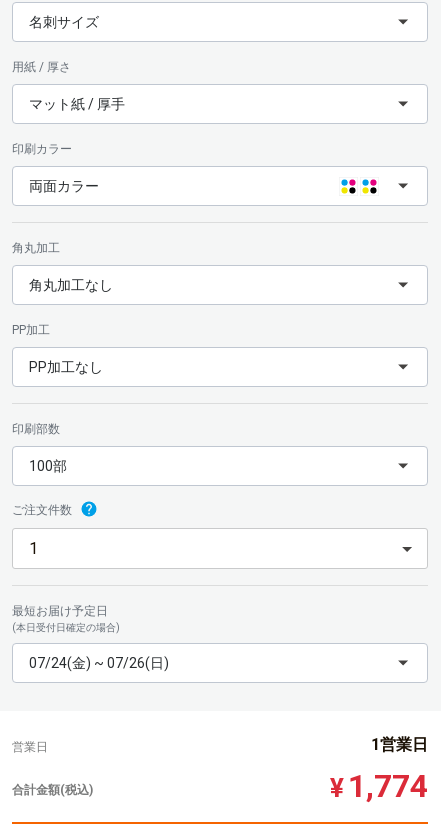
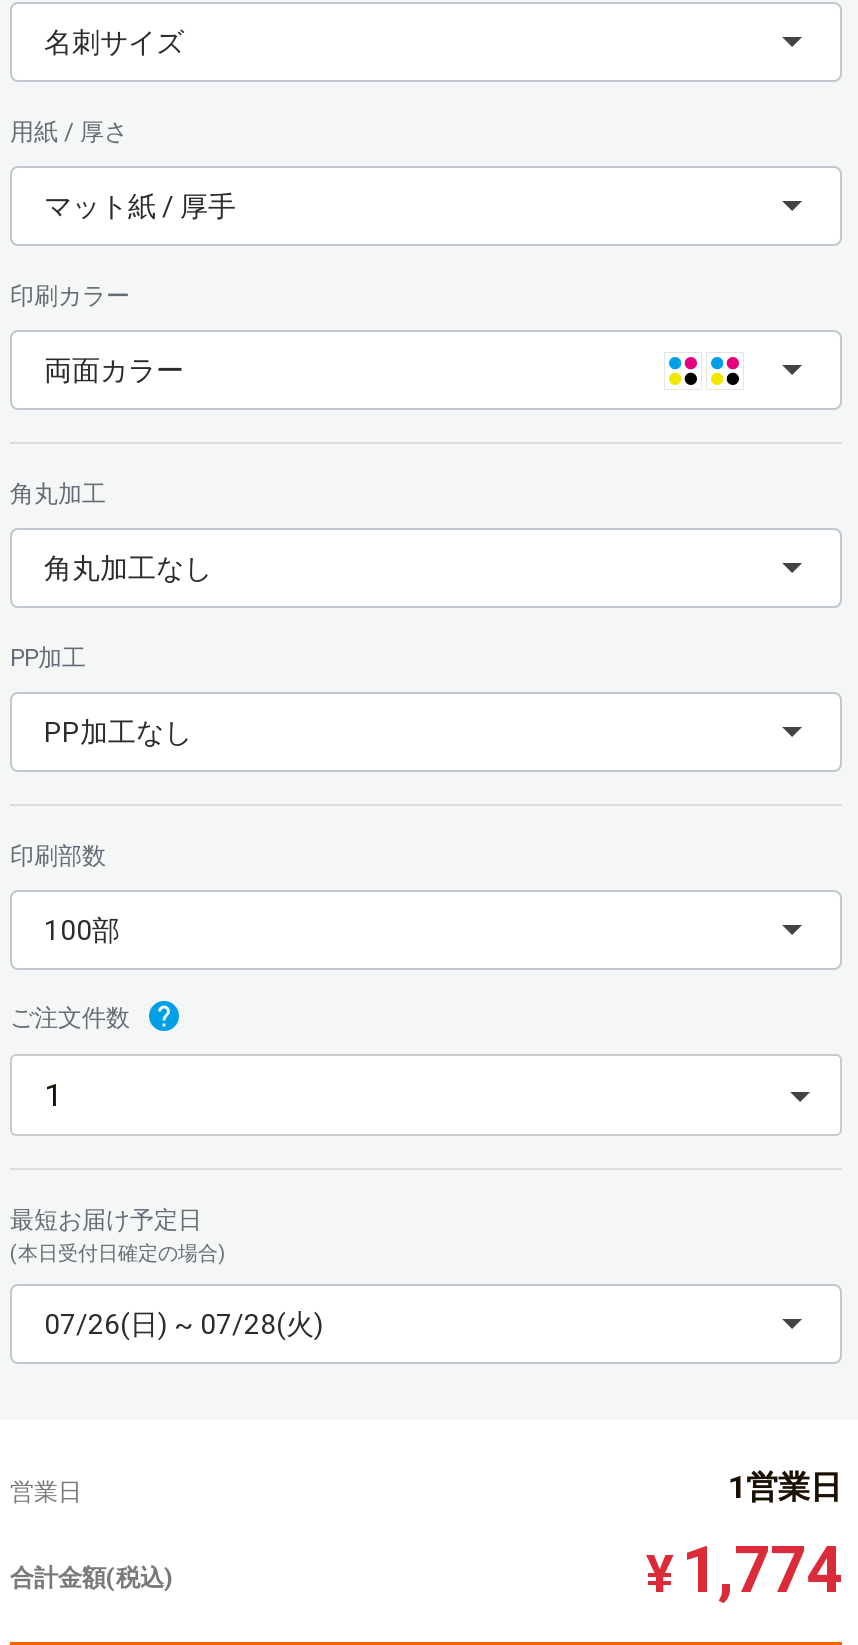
[29,654,169,670] 07/24(金) ~ 07/26(日) -> [44,1307,324,1339] 07/26(日) ~ 07/28(火)

